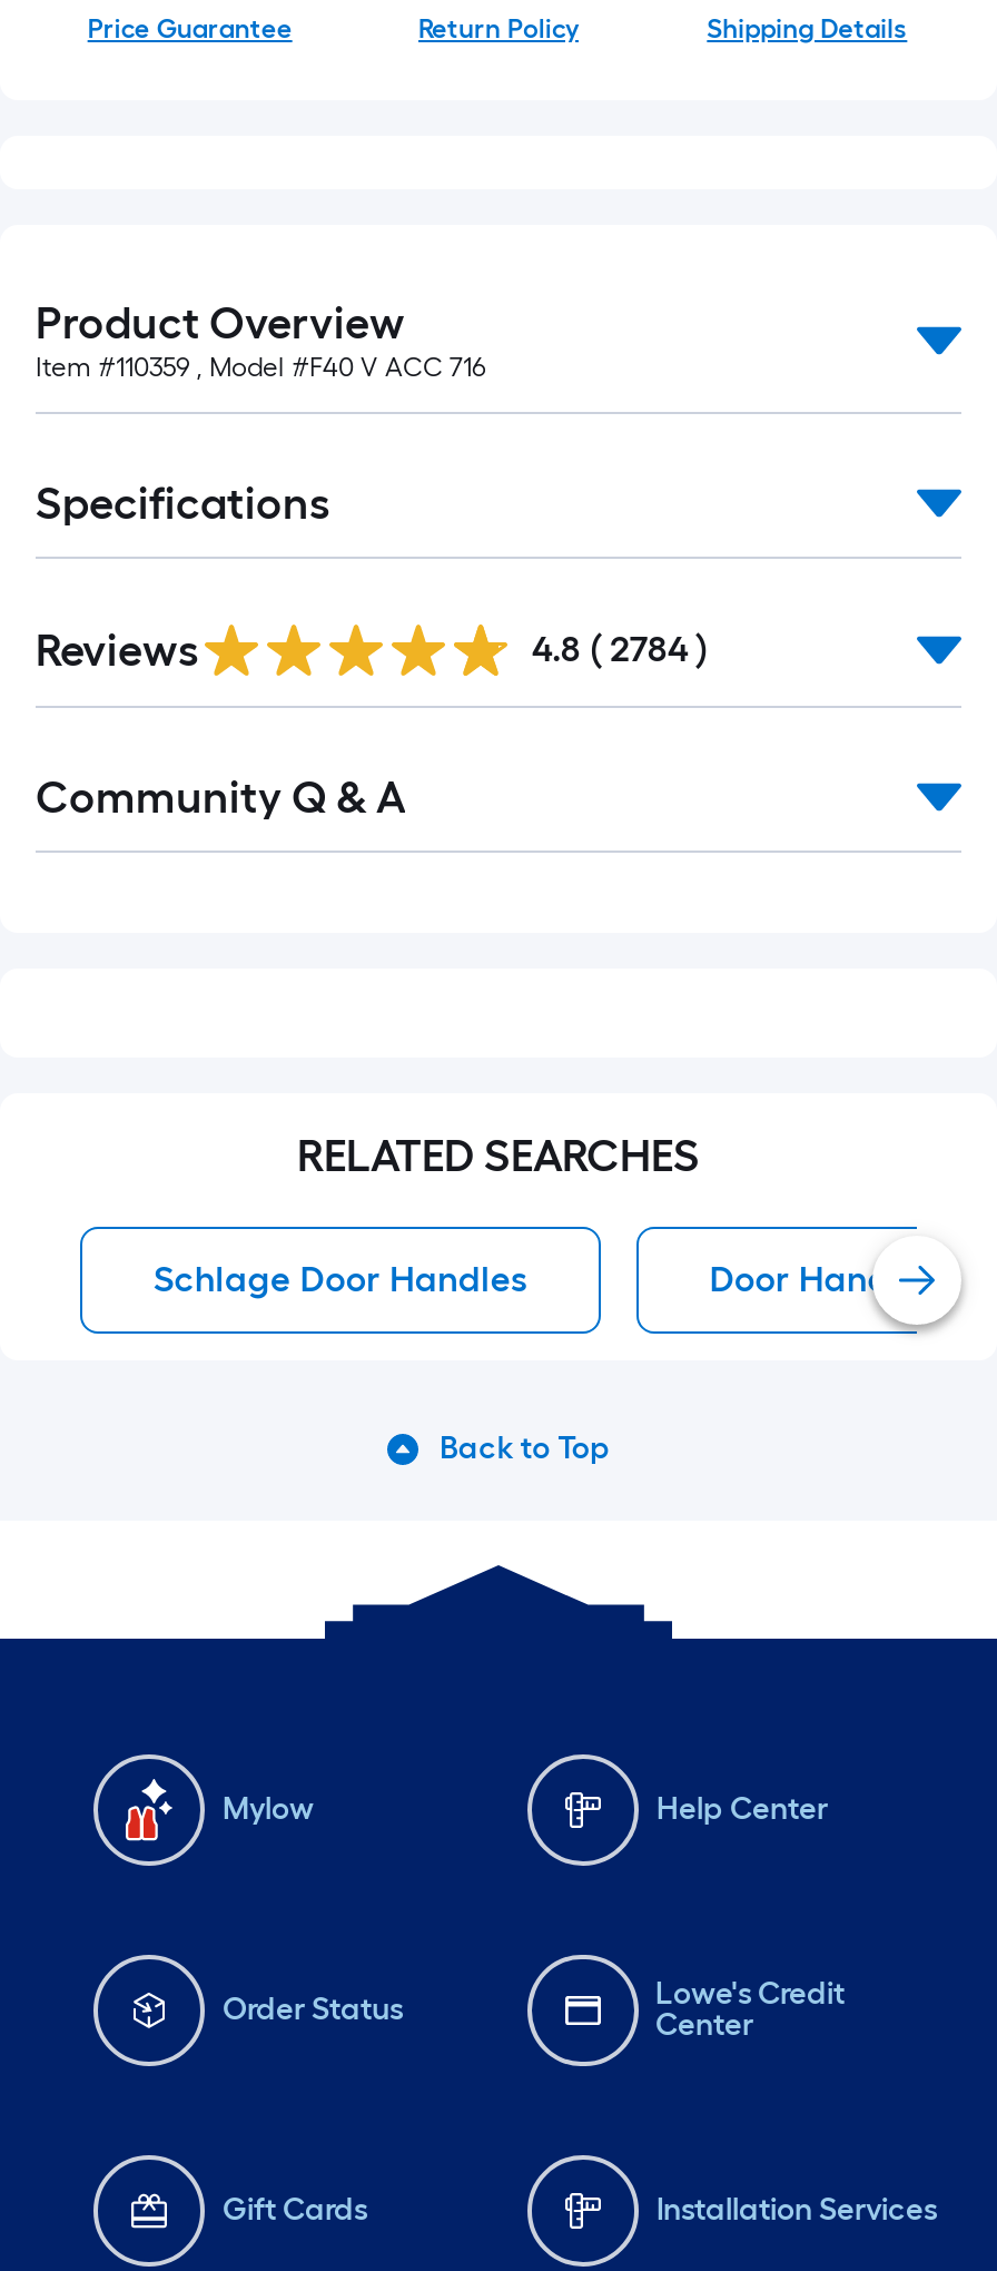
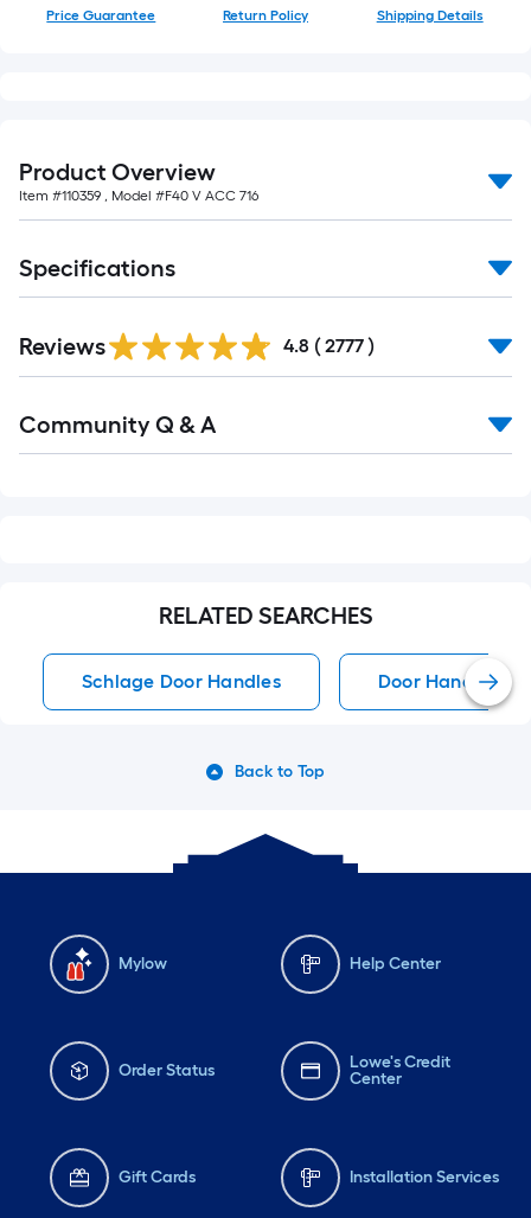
[532,628,708,670] 4.8 ( 2784 ) -> [283,334,375,357] 4.8 ( 2777 )

